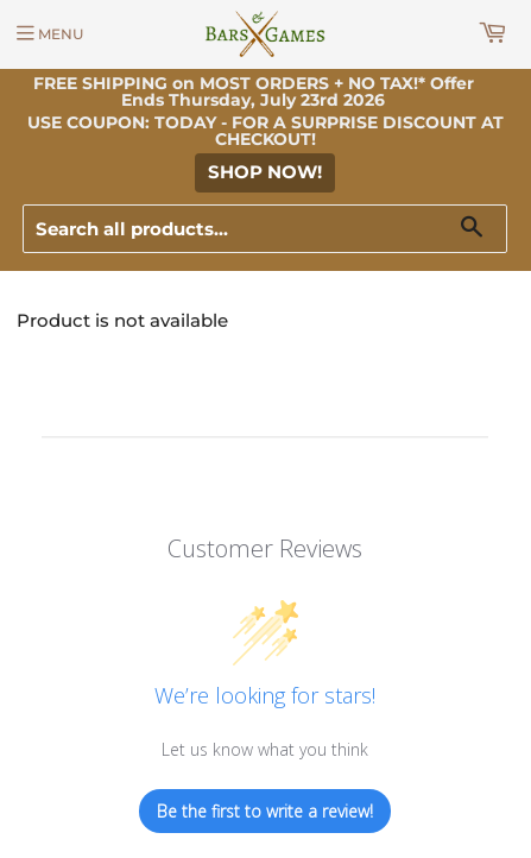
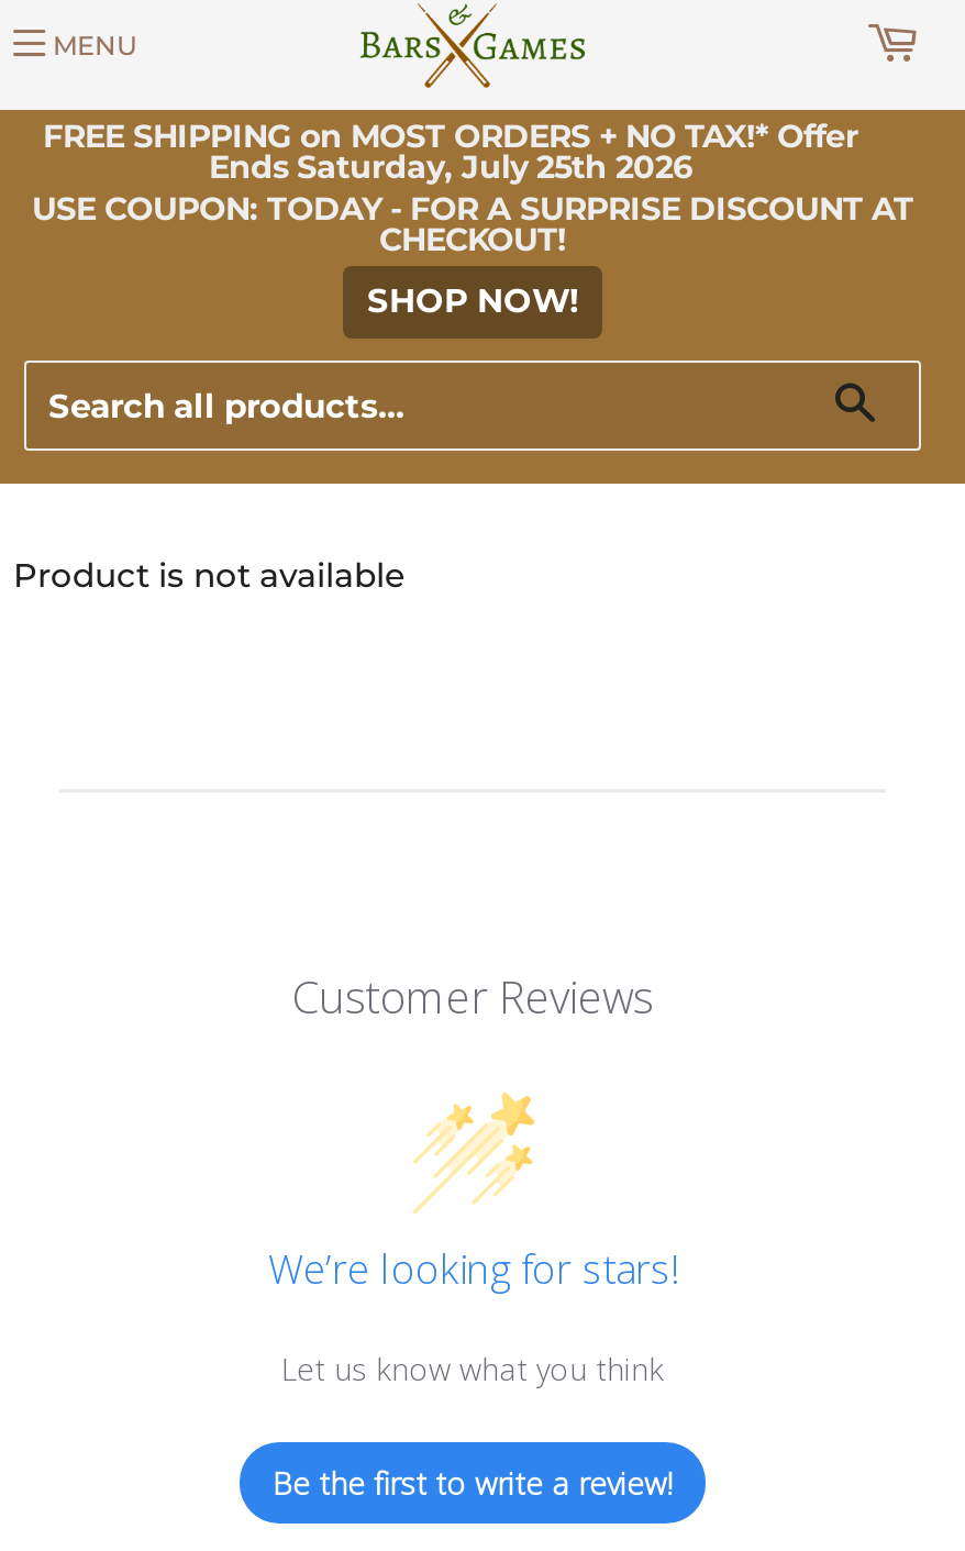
[121,89,385,111] Ends Thursday, July 23rd 2026 -> [209,147,692,187] Ends Saturday, July 25th 2026

